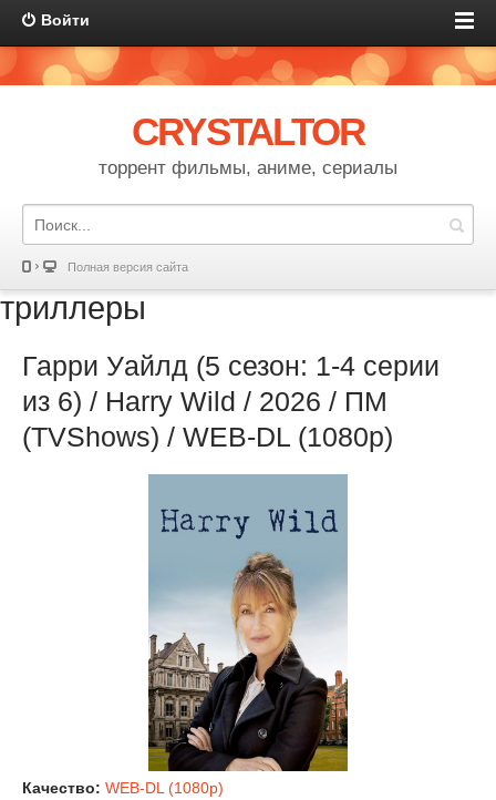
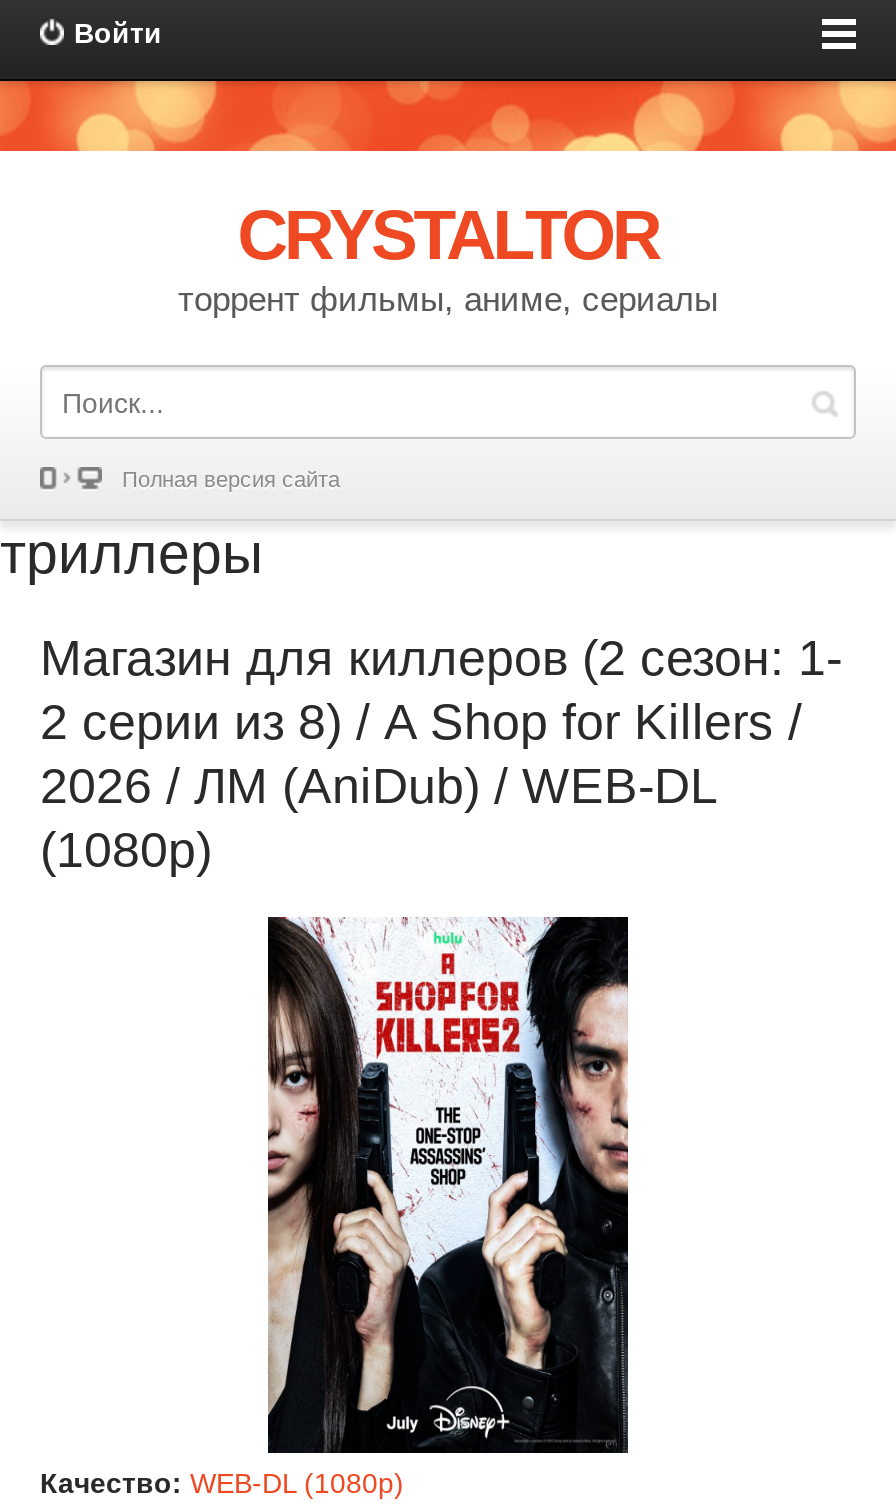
[22,350,440,452] Гарри Уайлд (5 сезон: 1-4 серии | из 6) / Harry Wild / 2026 / ПМ | (TVShows) / WEB-DL (1080p) -> [40,629,842,877] Магазин для киллеров (2 сезон: 1- | 2 серии из 8) / A Shop for Killers / | 2026 / ЛМ (AniDub) / WEB-DL | (1080р)
[148,474,349,772] [image] -> [266,917,630,1455] [image]

